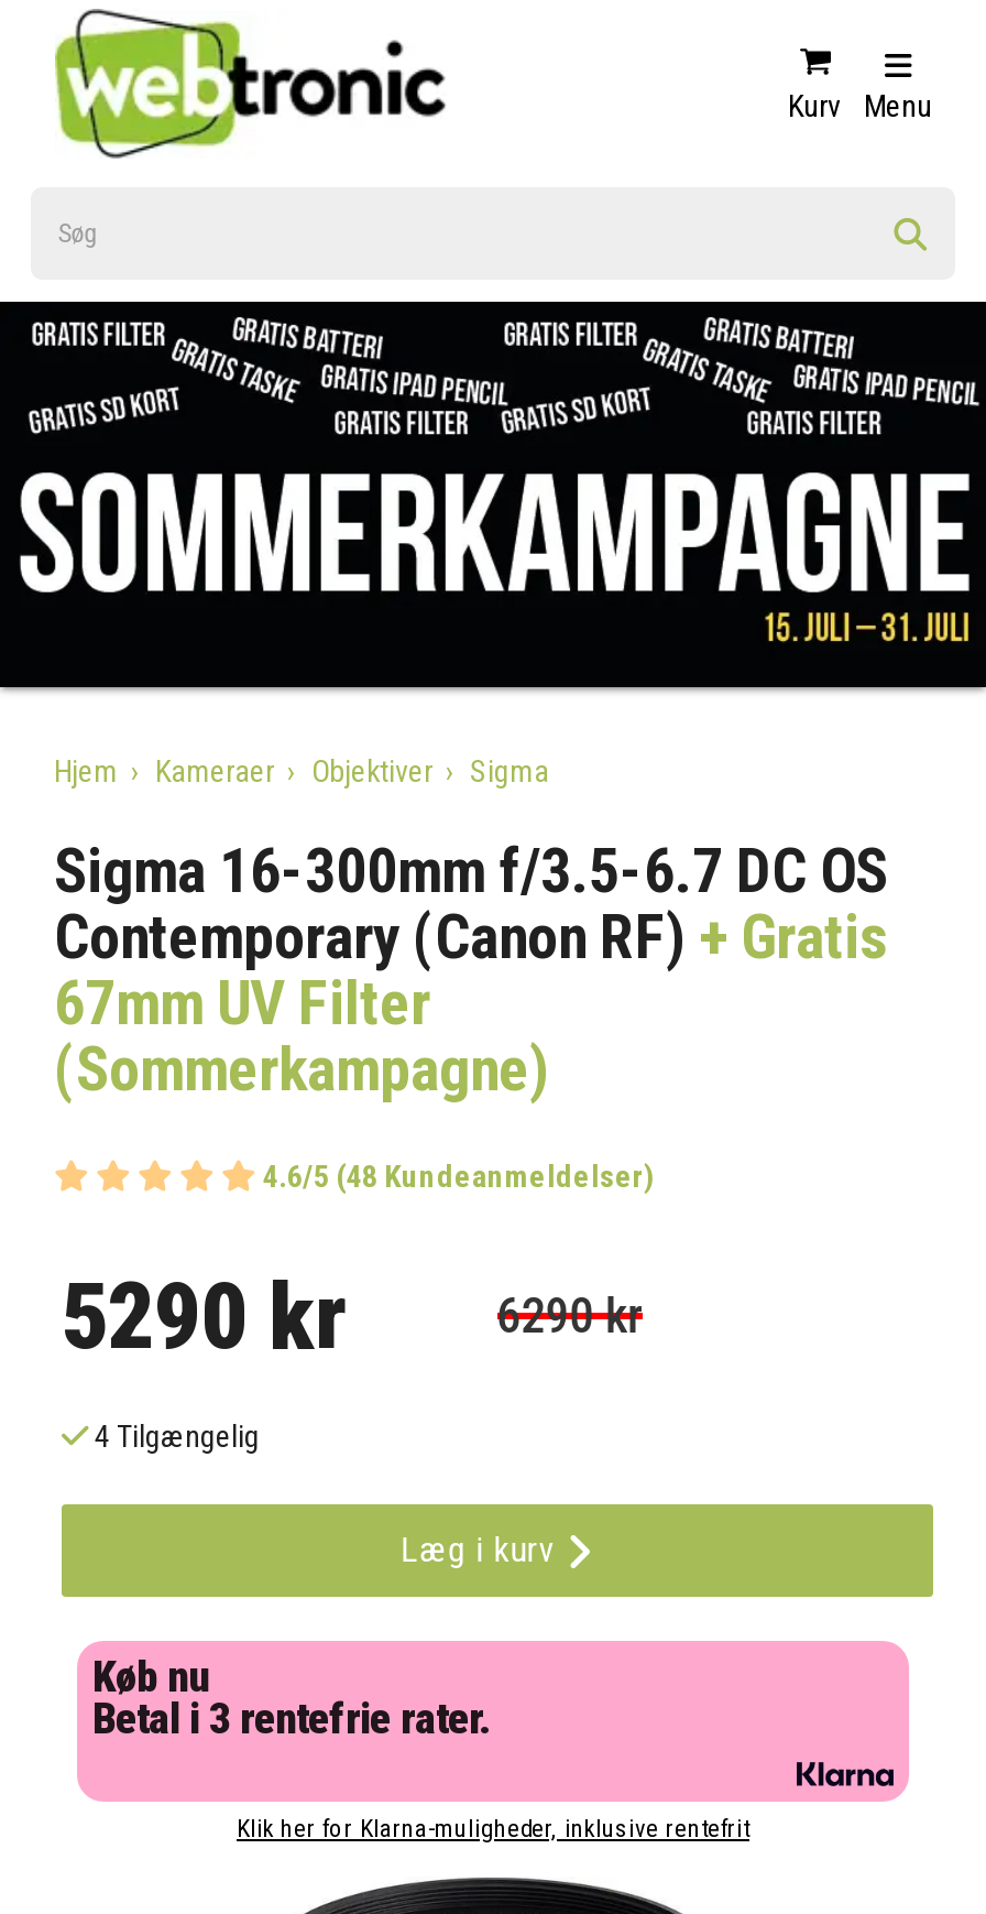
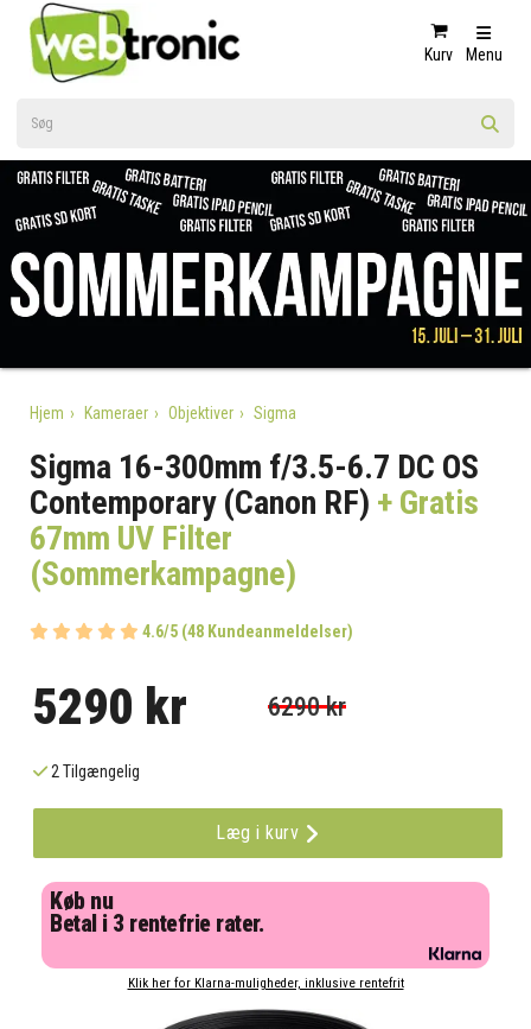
[88,1419,260,1454] 4 Tilgængelig -> [47,762,140,781] 2 Tilgængelig

